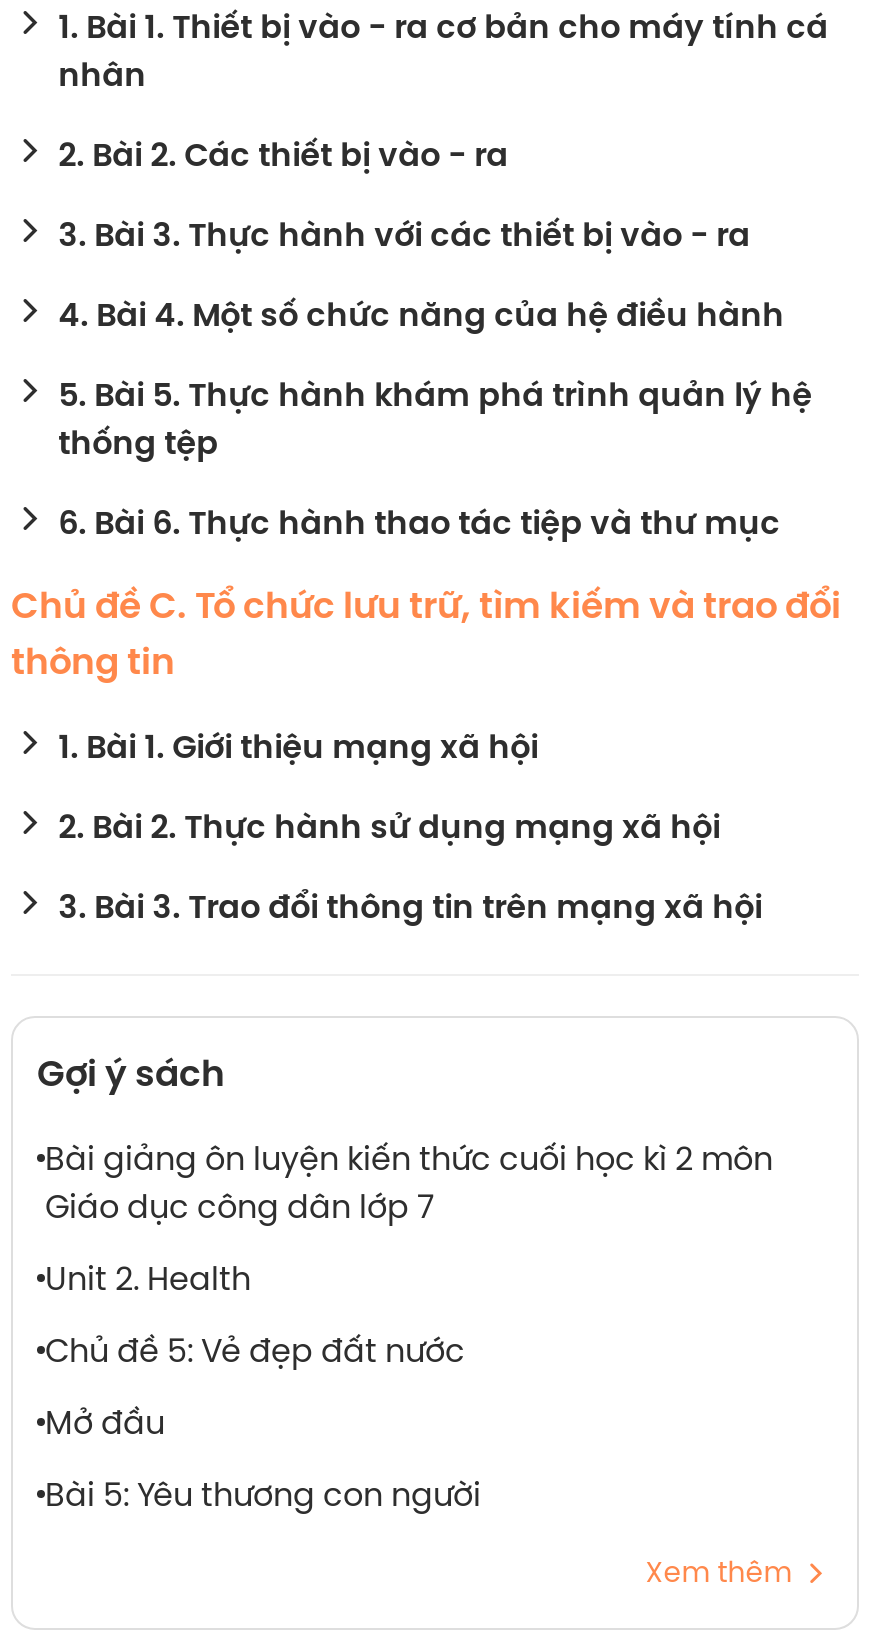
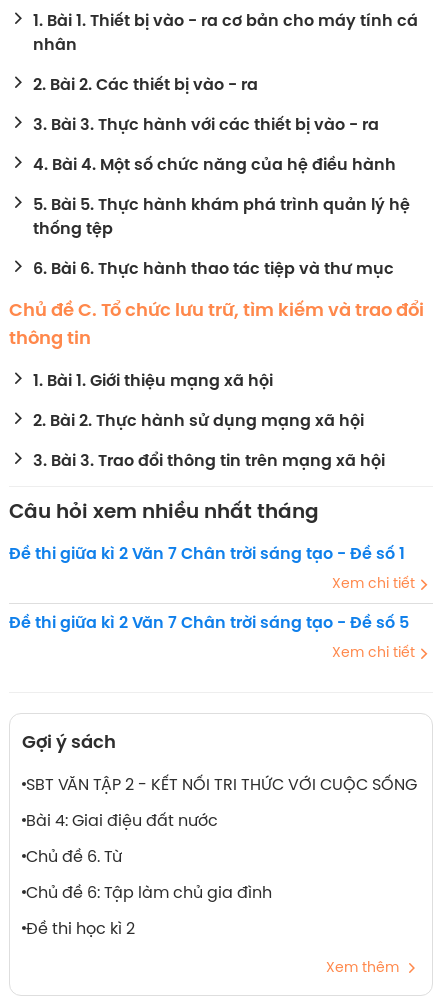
none -> [9,502,415,661] Câu hỏi xem nhiều nhất tháng | Đề thi giữa kì 2 Văn 7 Chân trời sáng tạo - Đề số 1 | Xem chi tiết | Đề thi giữa kì 2 Văn 7 Chân trời sáng tạo - Đề số 5 | Xem chi tiết
moved [37,1058,225,1096] -> [22,734,116,753]: Gợi ý sách
[45,1144,773,1226] Bài giảng ôn luyện kiến thức cuối học kì 2 môn | Giáo dục công dân lớp 7 -> [26,777,417,794] SBT VĂN TẬP 2 - KẾT NỐI TRI THỨC VỚI CUỘC SỐNG
[45,1264,251,1298] Unit 2. Health -> [26,813,218,830] Bài 4: Giai điệu đất nước
[45,1336,465,1370] Chủ đề 5: Vẻ đẹp đất nước -> [26,849,122,866] Chủ đề 6. Từ
[45,1408,165,1442] Mở đầu -> [26,885,272,902] Chủ đề 6: Tập làm chủ gia đình
[45,1480,481,1514] Bài 5: Yêu thương con người -> [26,921,135,938] Đề thi học kì 2

